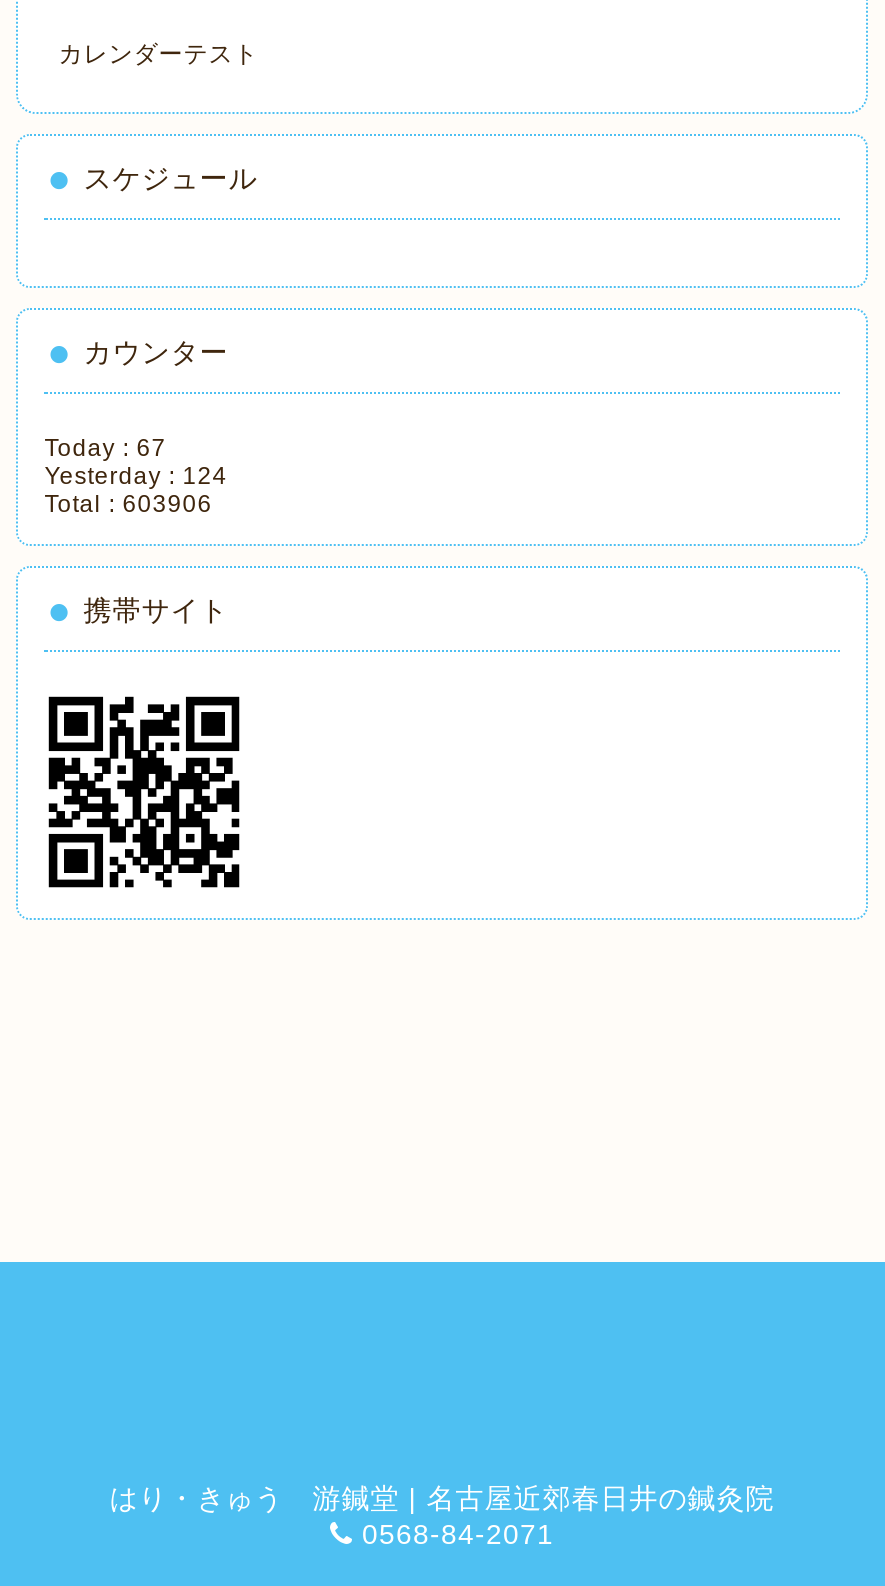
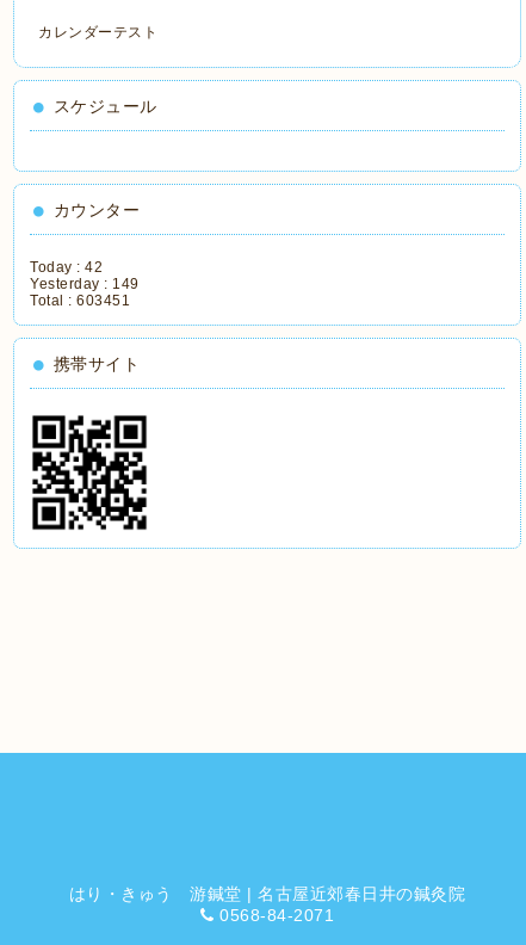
[44,434,166,462] Today : 67 -> [30,259,103,276] Today : 42
[44,462,227,490] Yesterday : 124 -> [30,276,139,293] Yesterday : 149
[44,490,212,518] Total : 603906 -> [30,293,130,309] Total : 603451

